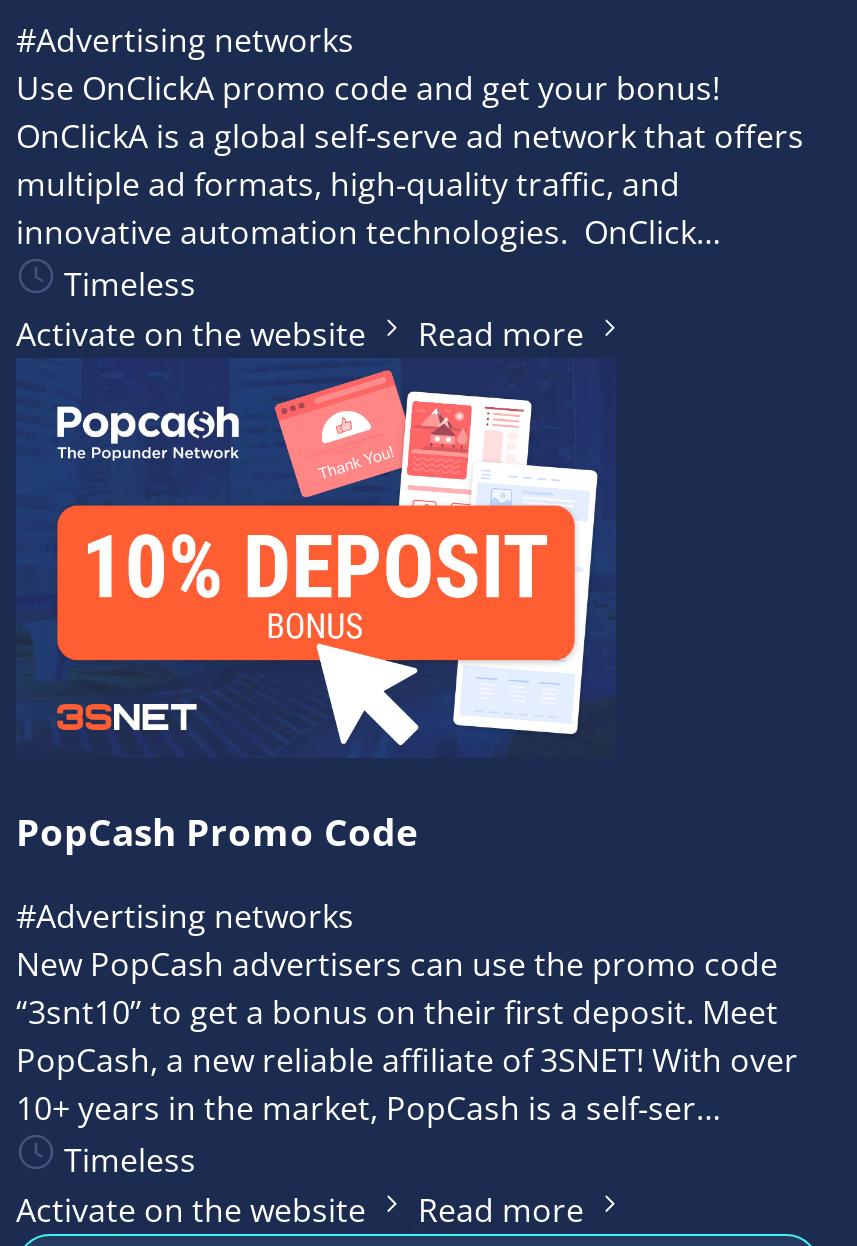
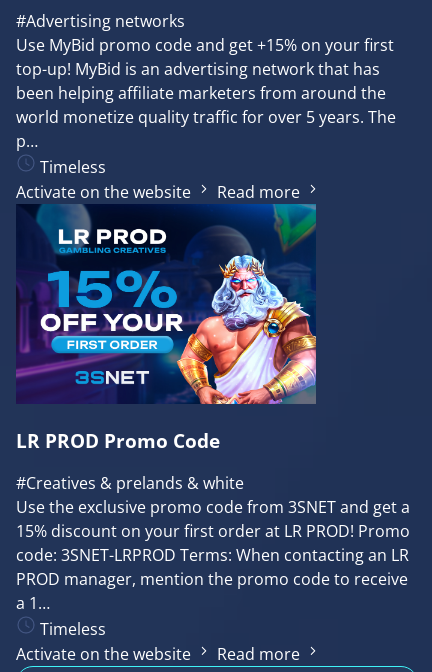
[16,66,804,254] Use OnClickA promo code and get your bonus! | OnClickA is a global self-serve ad network that offers | multiple ad formats, high-quality traffic, and | innovative automation technologies. OnClick… -> [16,34,396,152] Use MyBid promo code and get +15% on your first | top-up! MyBid is an advertising network that has | been helping affiliate marketers from around the | world monetize quality traffic for over 5 years. The | p…
[16,358,616,855] [image] | PopCash Promo Code -> [16,204,317,453] [image] | LR PROD Promo Code
[16,895,798,1131] #Advertising networks | New PopCash advertisers can use the promo code | “3snt10” to get a bonus on their first deposit. Meet | PopCash, a new reliable affiliate of 3SNET! With over | 10+ years in the market, PopCash is a self-ser… -> [16,472,410,614] #Creatives & prelands & white | Use the exclusive promo code from 3SNET and get a | 15% discount on your first order at LR PROD! Promo | code: 3SNET-LRPROD Terms: When contacting an LR | PROD manager, mention the promo code to receive | a 1…

